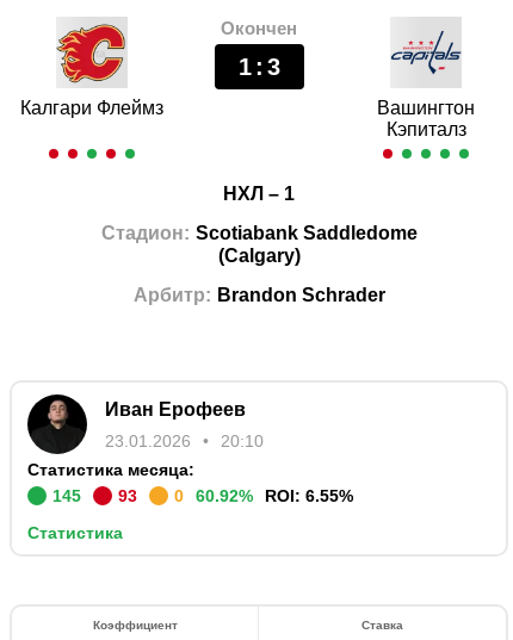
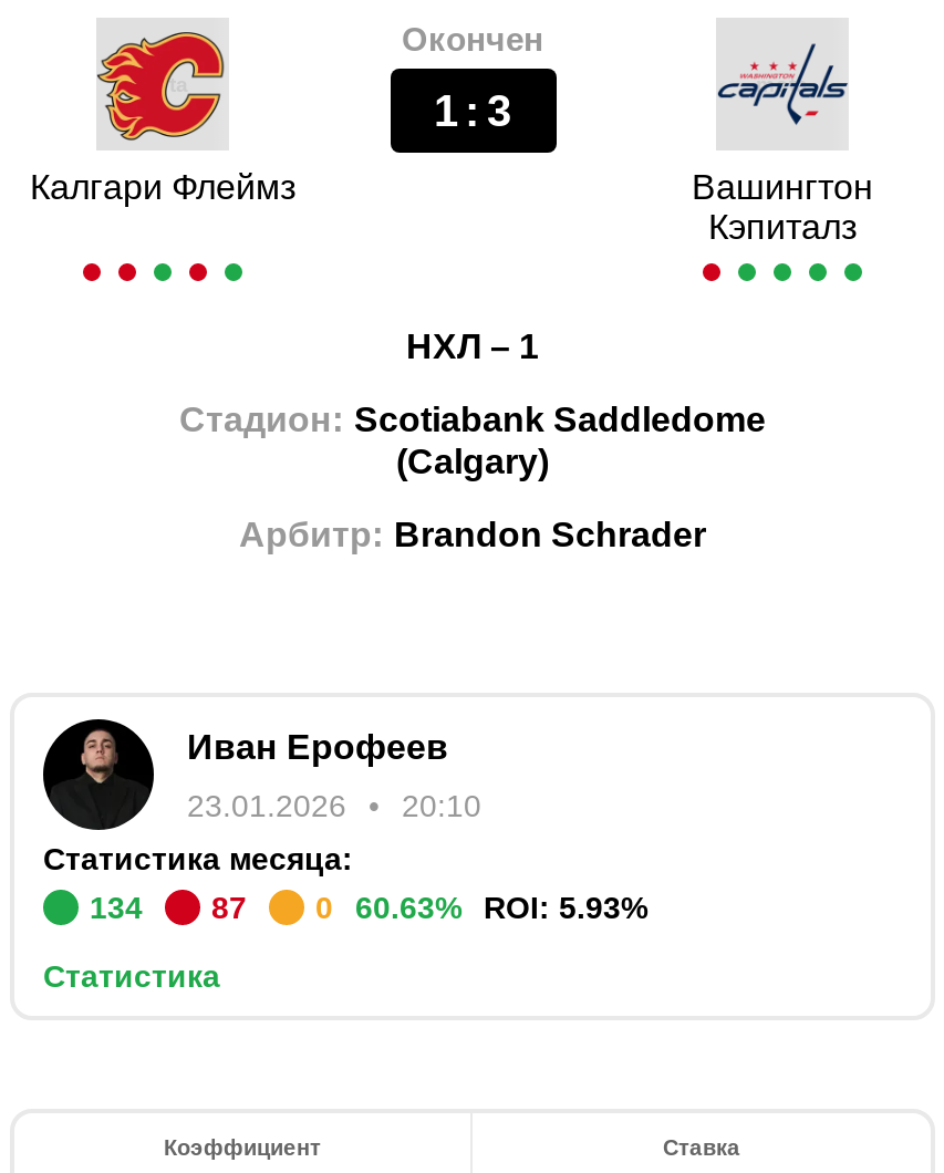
[52,486,81,505] 145 -> [90,890,143,925] 134
[118,486,137,505] 93 -> [211,890,247,925] 87
[196,486,253,505] 60.92% -> [355,890,461,925] 60.63%
[265,486,353,505] ROI: 6.55% -> [484,890,647,925] ROI: 5.93%

